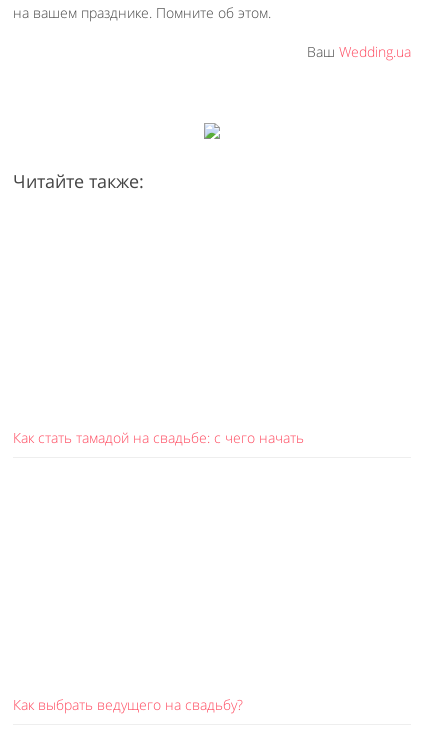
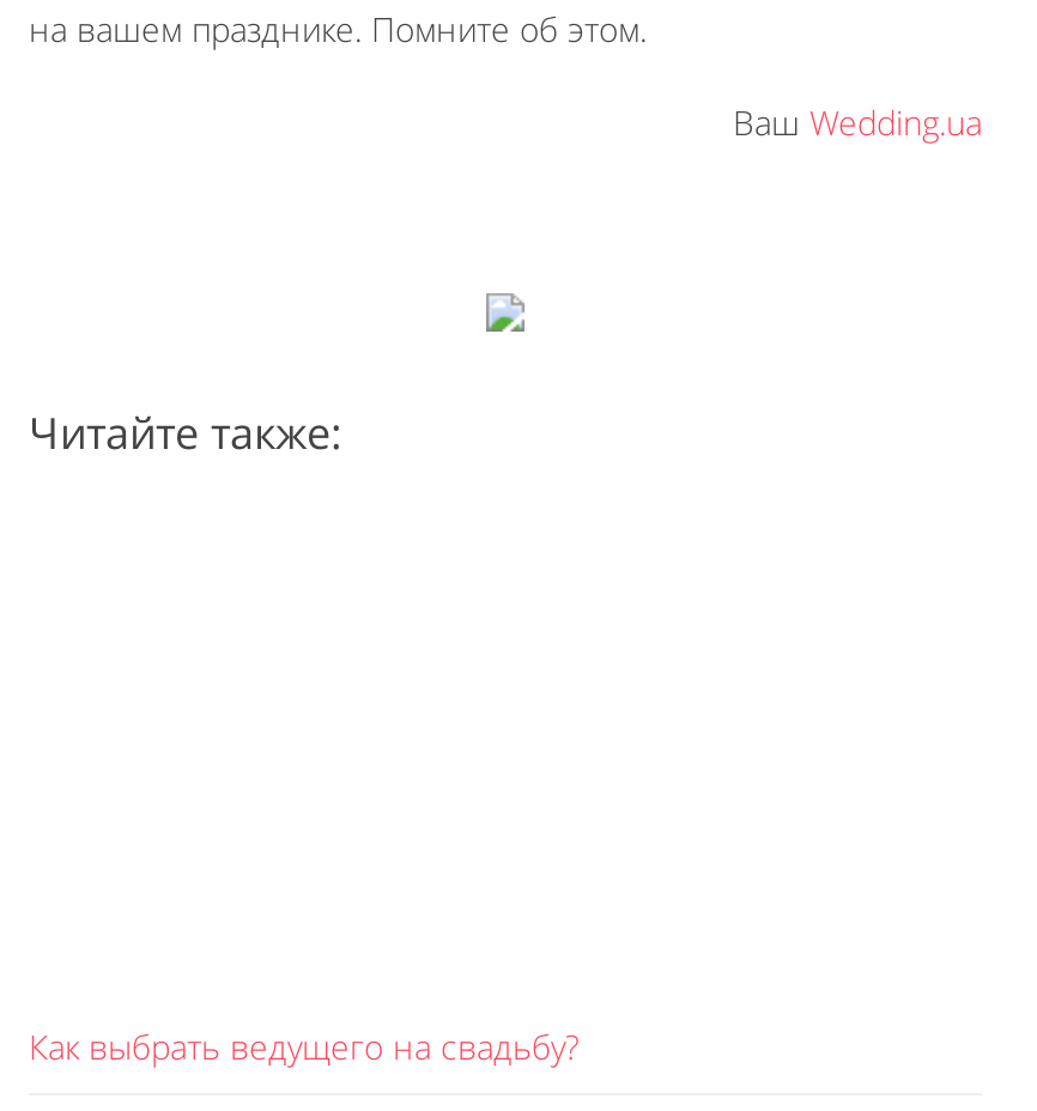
[13,428,304,447] Как стать тамадой на свадьбе: с чего начать -> none

